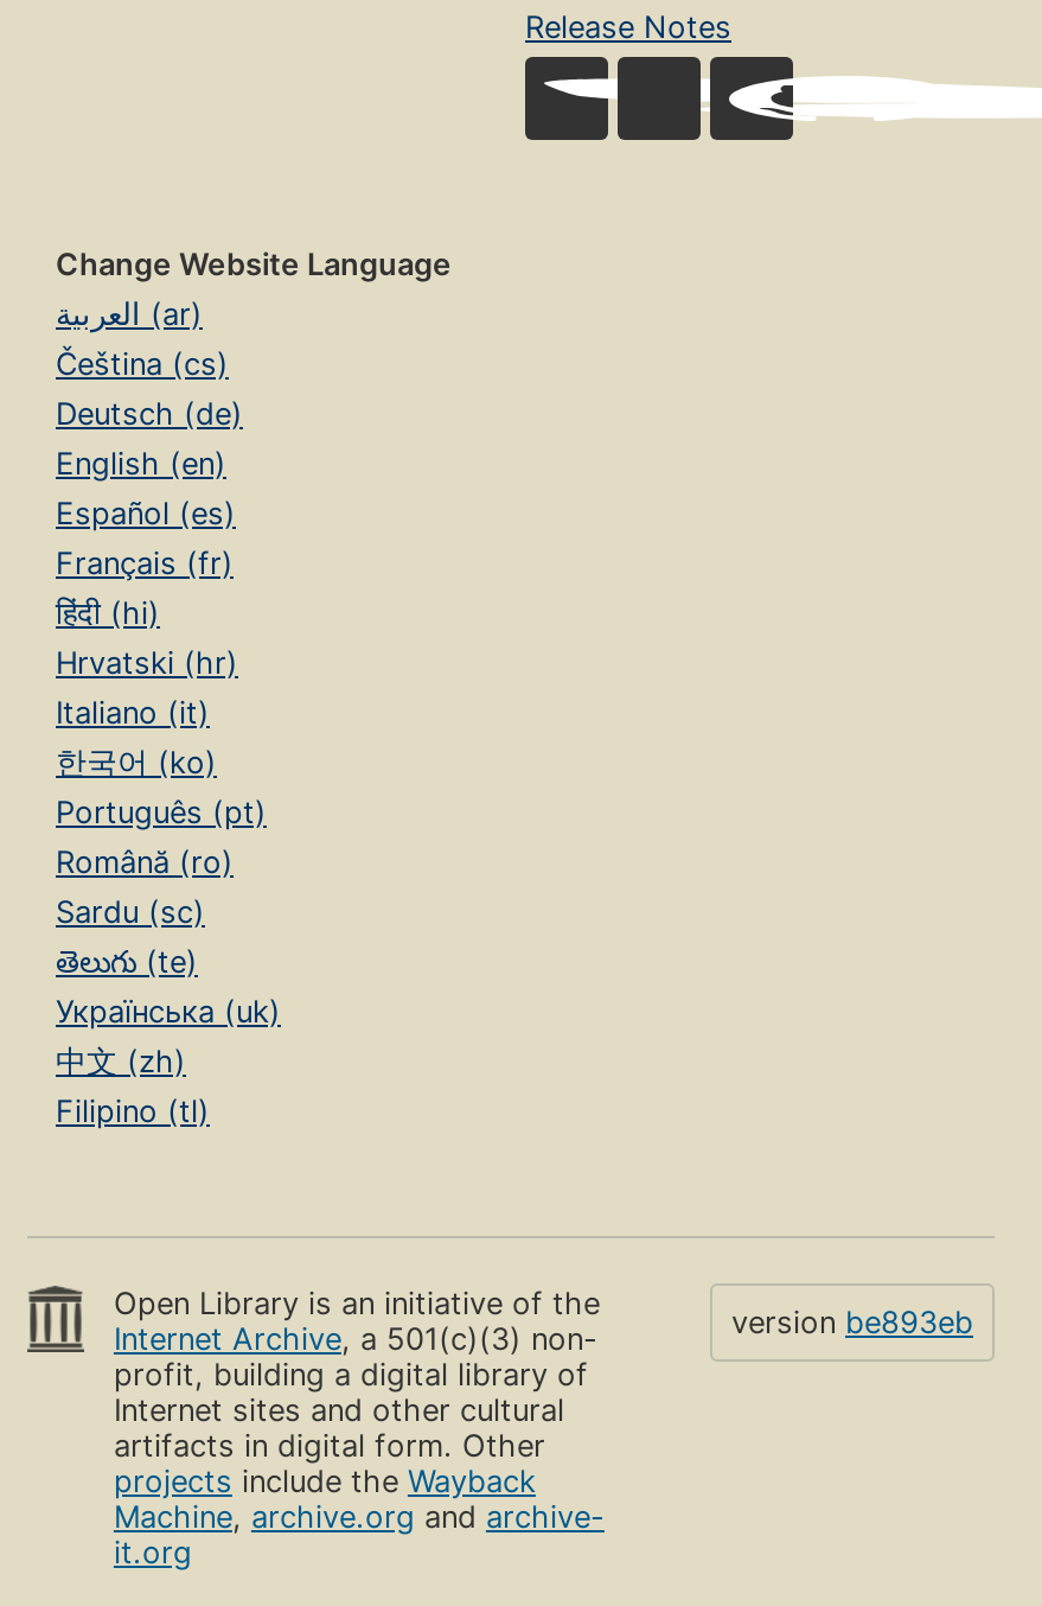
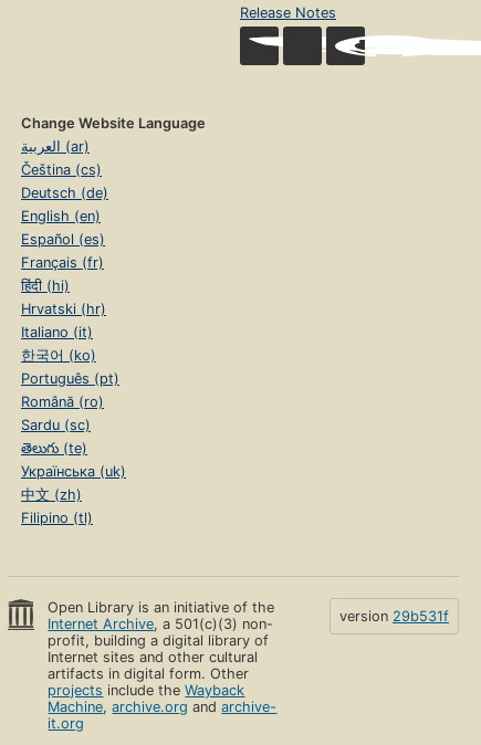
[731,1306,973,1341] version be893eb -> [339,608,449,625] version 29b531f

